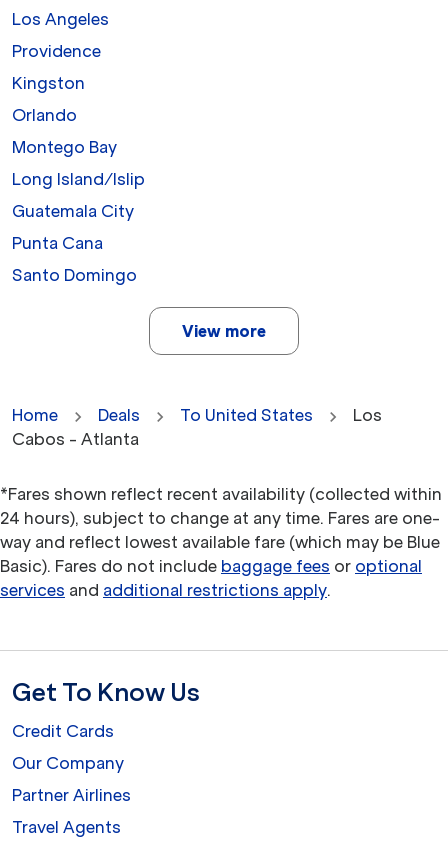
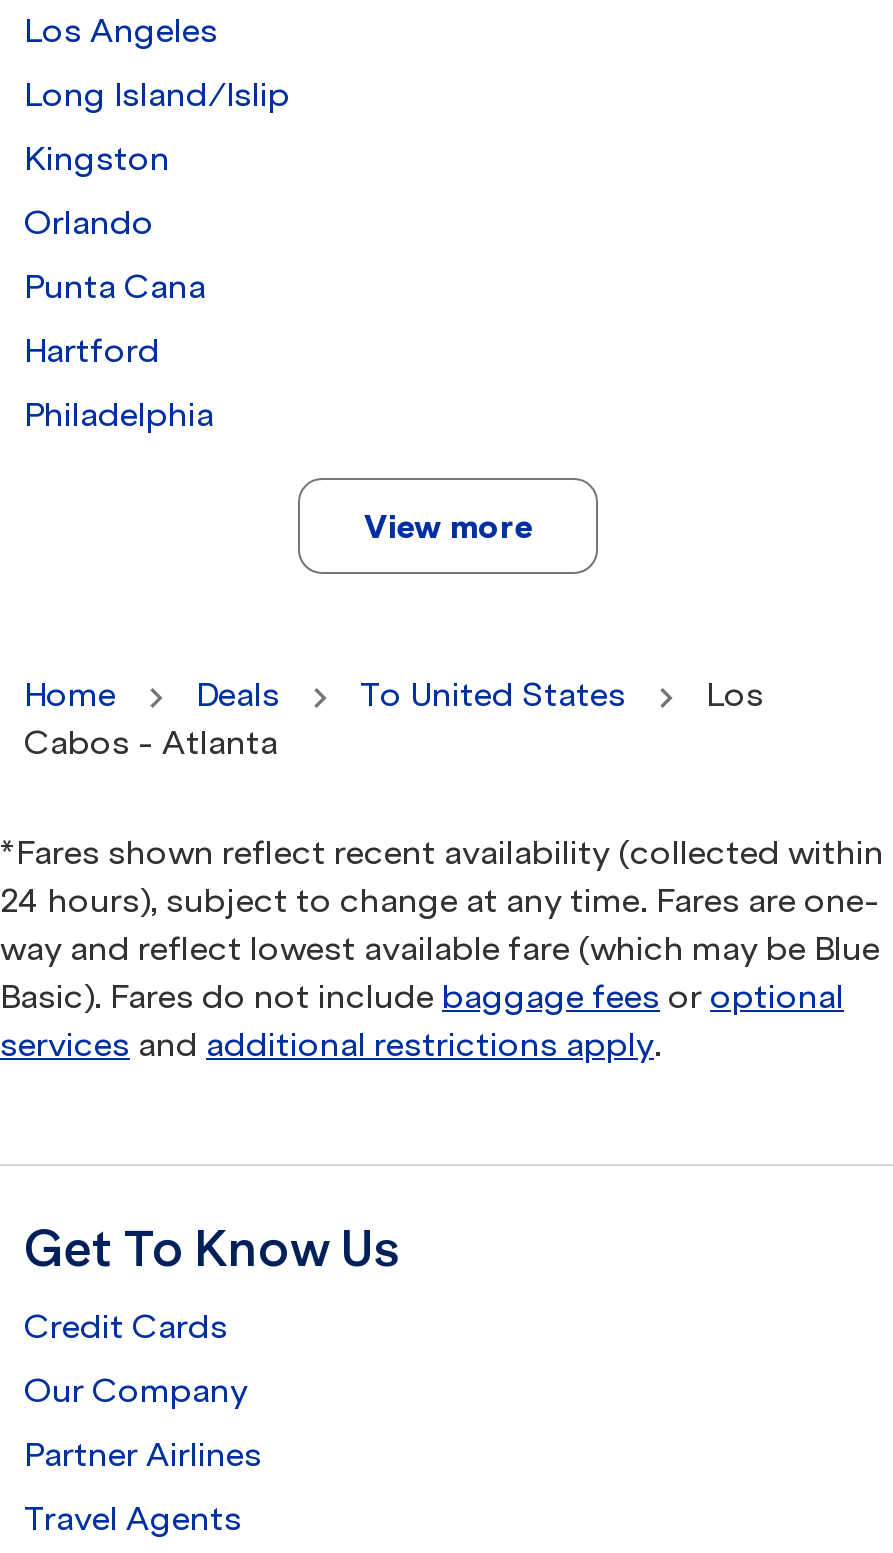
[12,41,101,61] Providence -> none
[12,137,134,221] Montego Bay | Guatemala City -> none
moved [12,169,145,189] -> [24,74,290,114]: Long Island/Islip
moved [12,233,103,253] -> [24,266,206,306]: Punta Cana
[12,265,137,285] Santo Domingo -> [24,330,214,434] Hartford | Philadelphia

